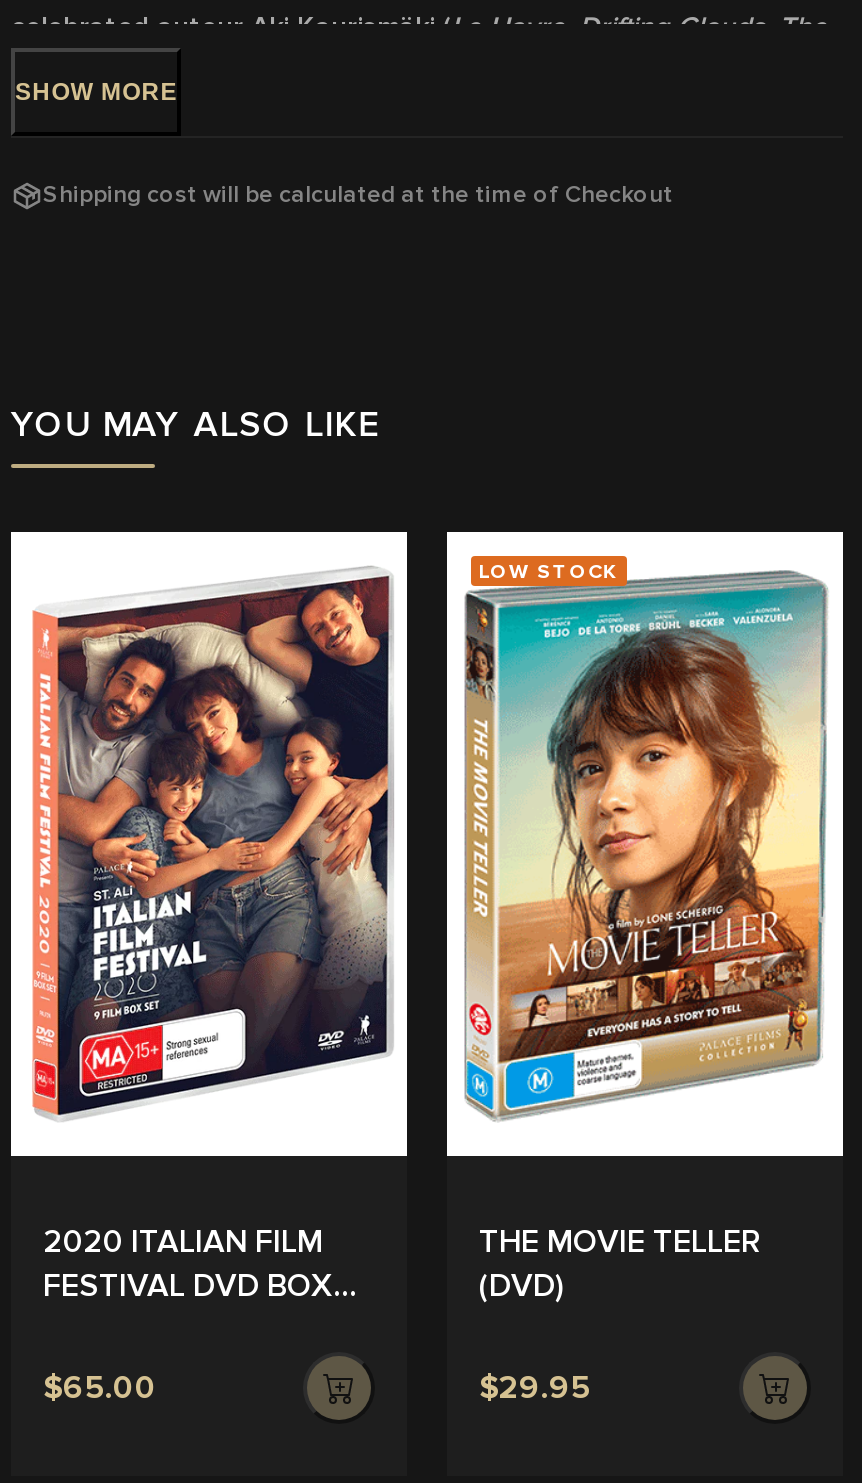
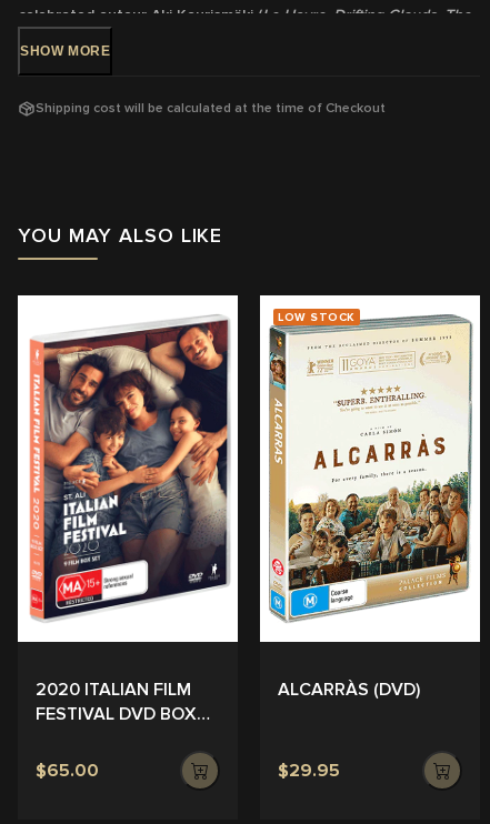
[465,566,825,1108] [image] -> [269,313,471,620] [image]
[479,1222,761,1306] THE MOVIE TELLER | (DVD) -> [278,679,420,701] ALCARRÀS (DVD)

